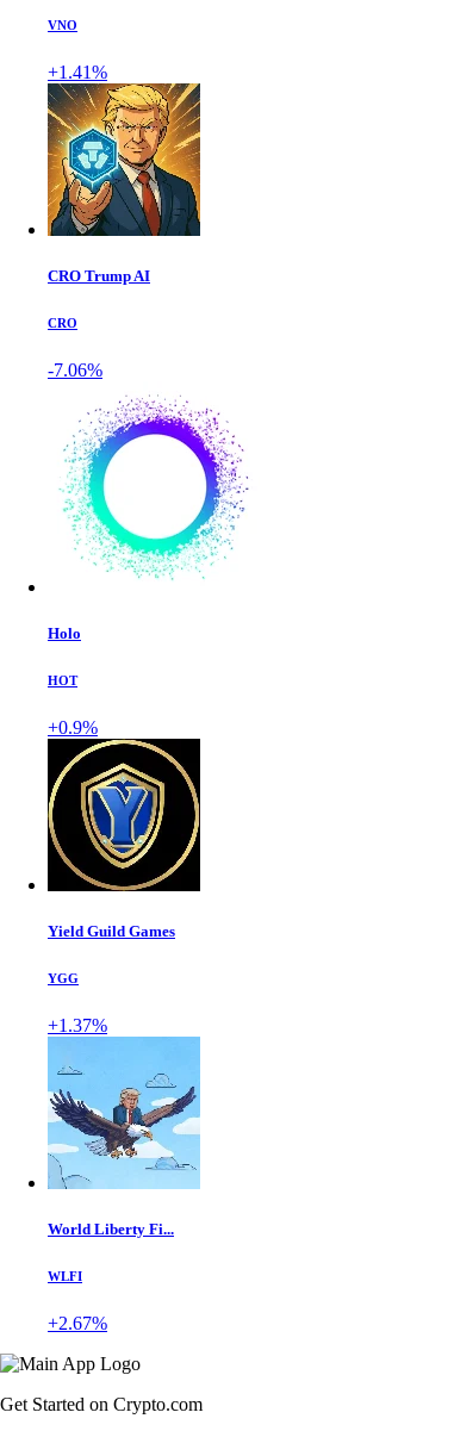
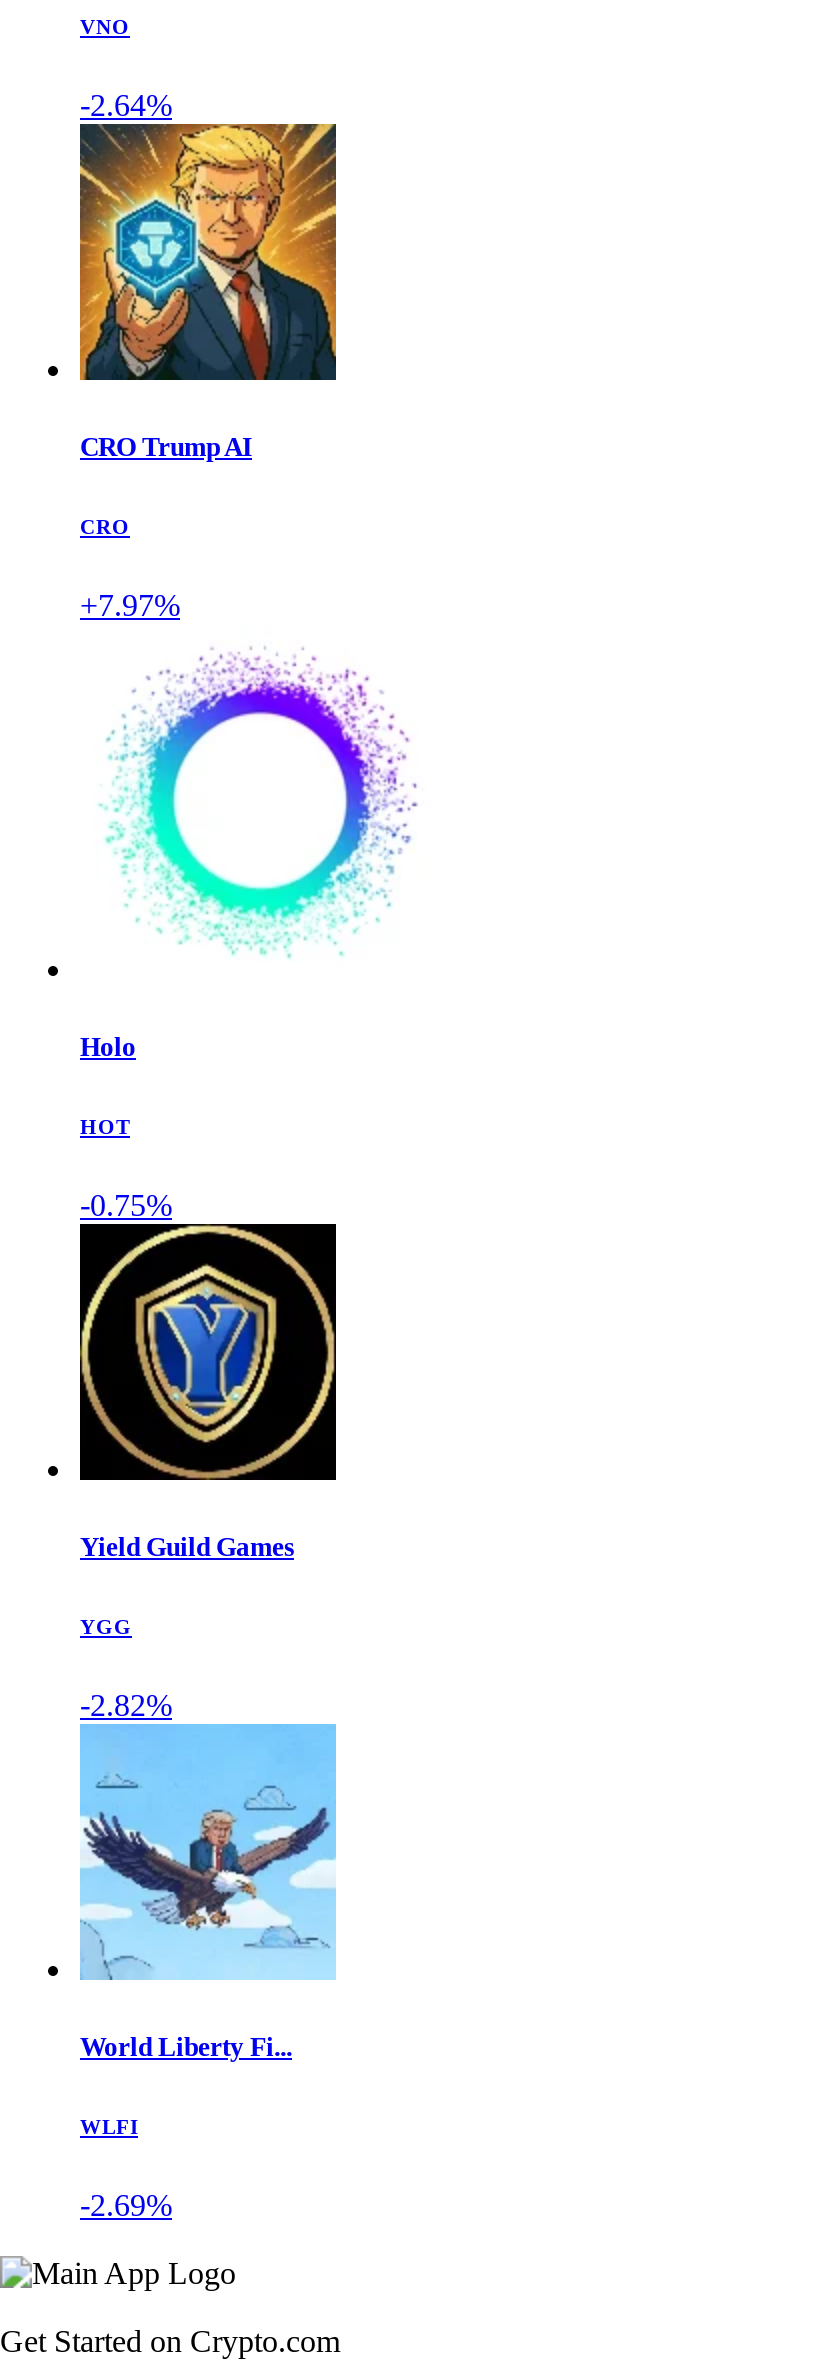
[48,62,107,82] +1.41% -> [80,88,172,122] -2.64%
[48,360,102,380] -7.06% -> [80,588,180,622] +7.97%
[48,717,98,738] +0.9% -> [80,1188,172,1222] -0.75%
[48,1015,107,1036] +1.37% -> [80,1688,172,1722] -2.82%
[48,1313,107,1334] +2.67% -> [80,2189,172,2223] -2.69%

